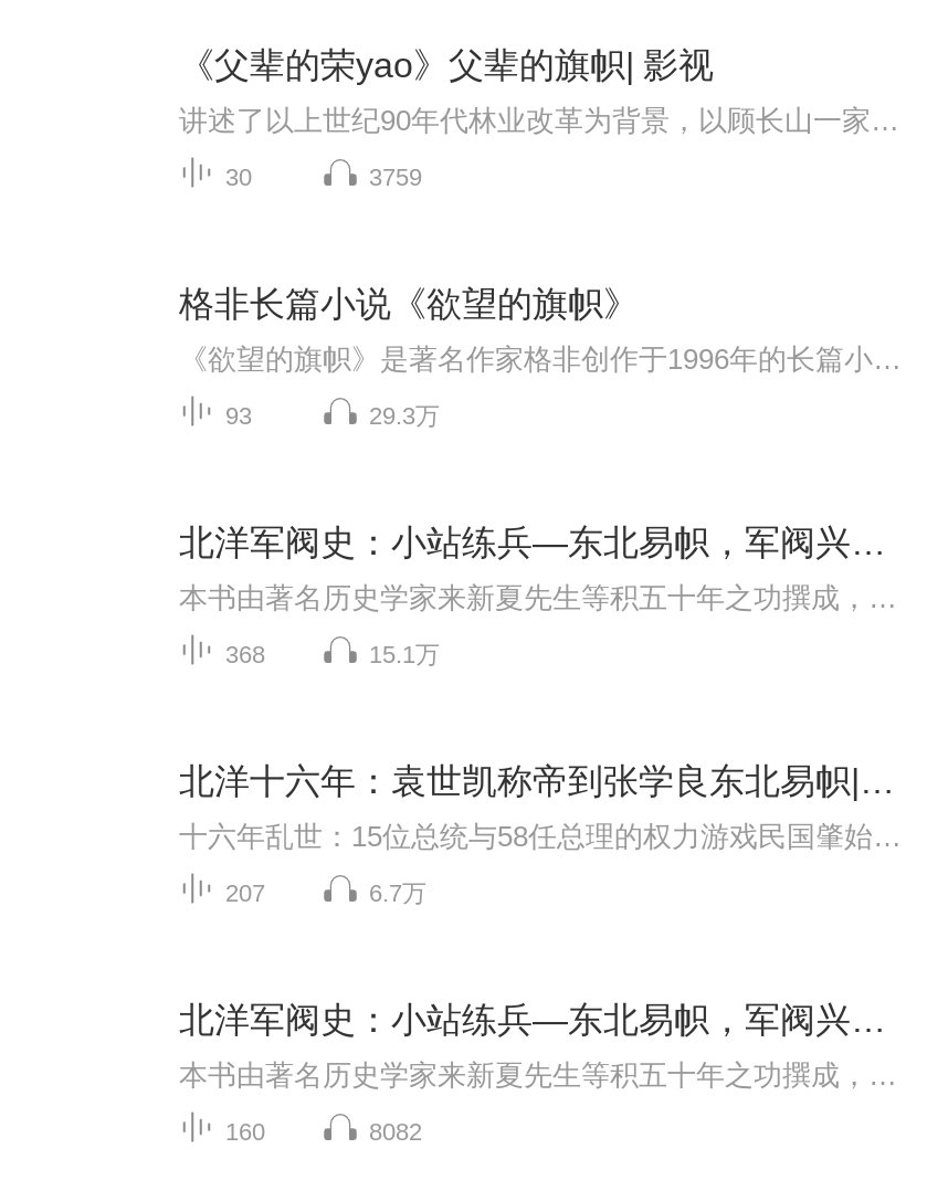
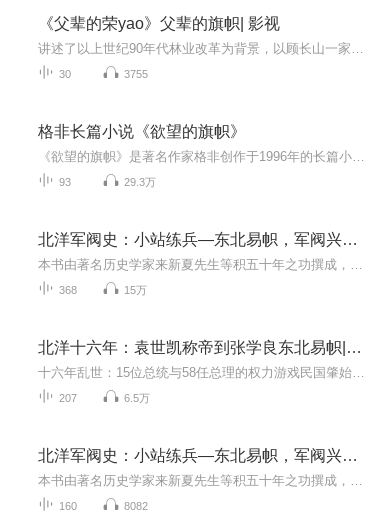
[369,163,422,190] 3759 -> [124,68,148,80] 3755
[369,640,440,667] 15.1万 -> [124,284,147,296] 15万
[369,879,426,906] 6.7万 -> [124,392,150,404] 6.5万

